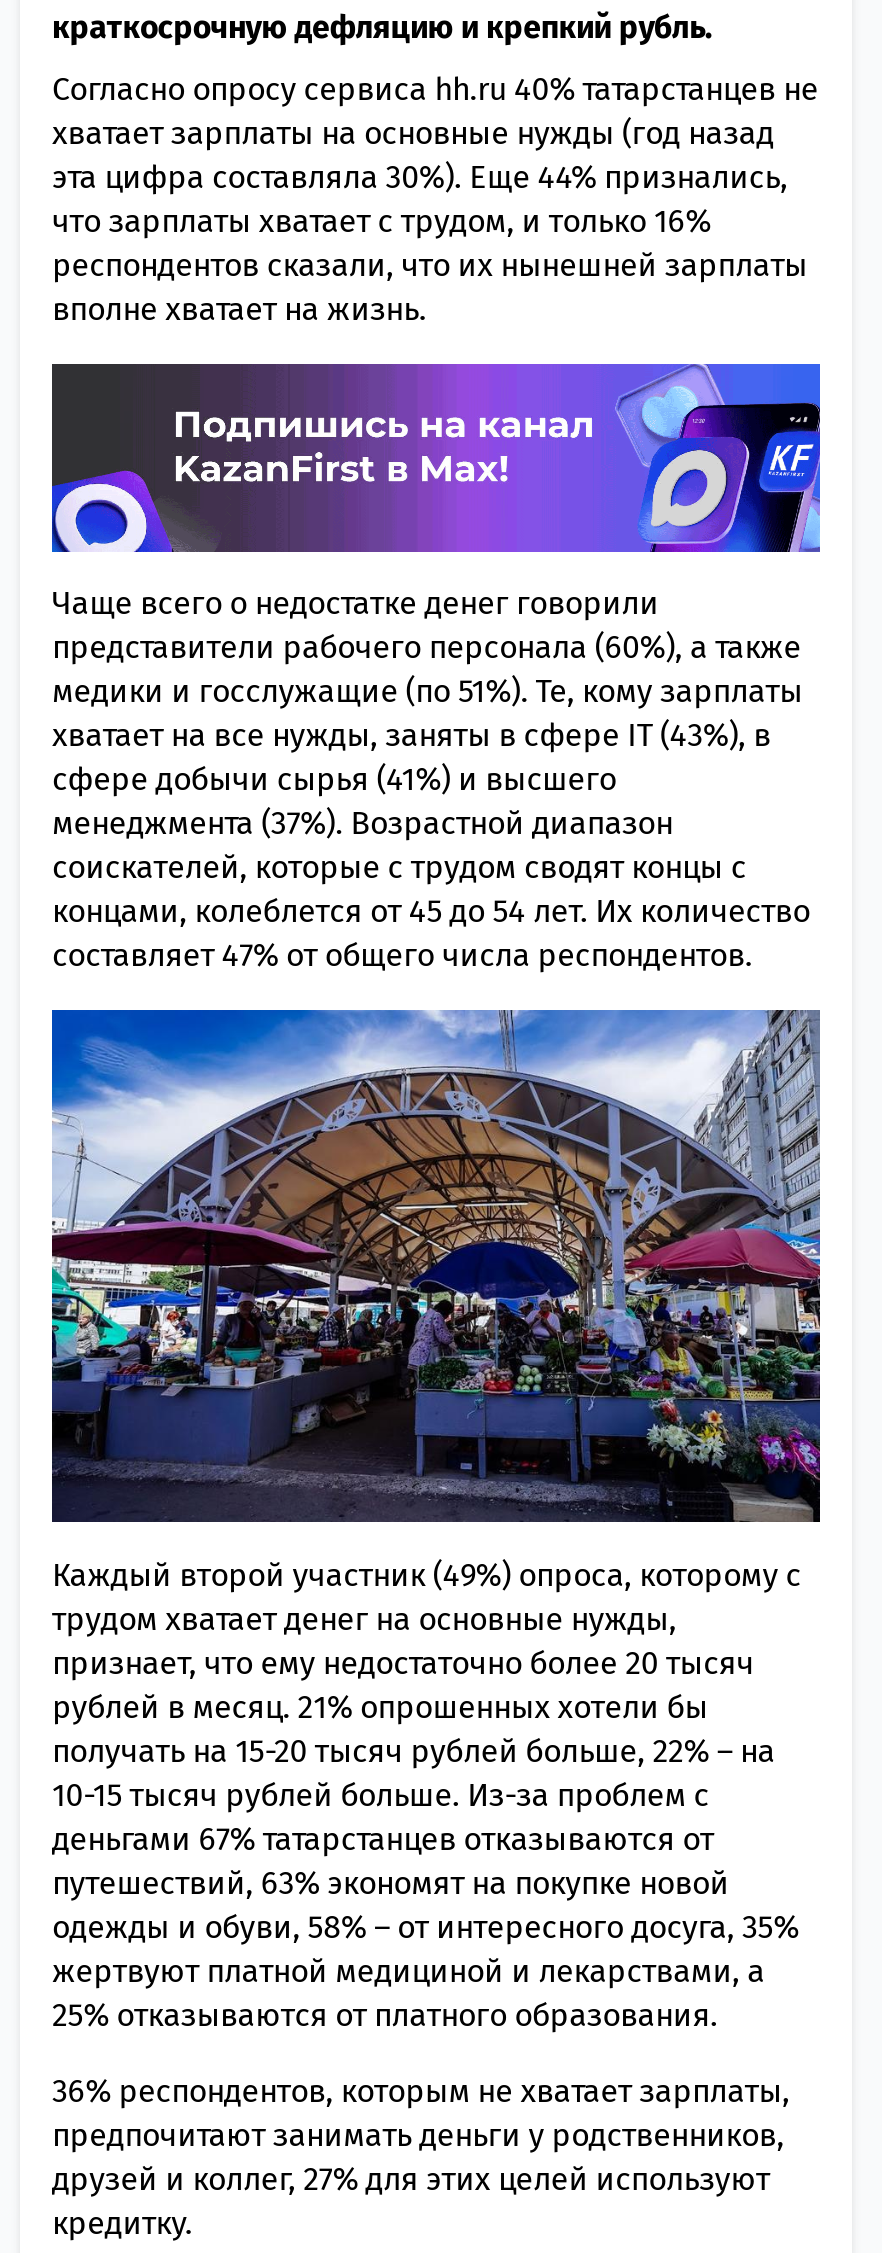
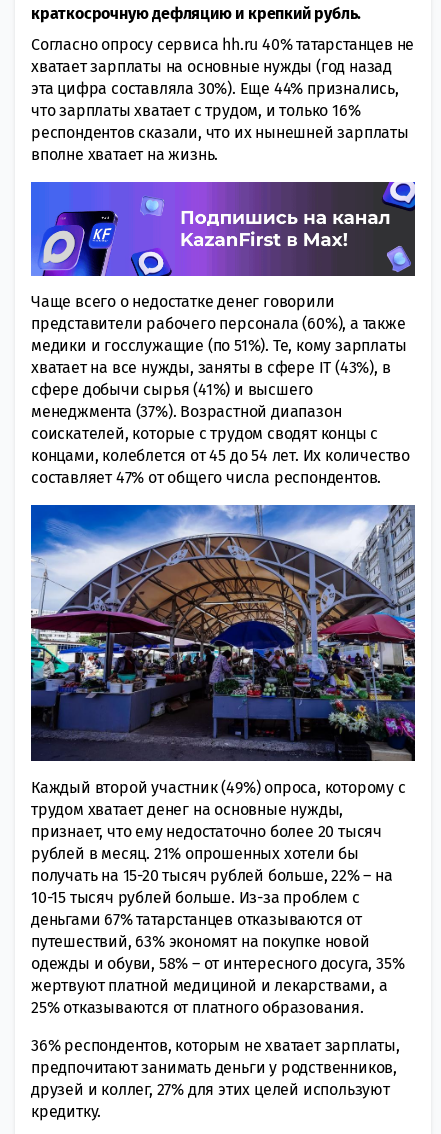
[50,362,822,554] [image] -> [30,181,416,277] [image]

